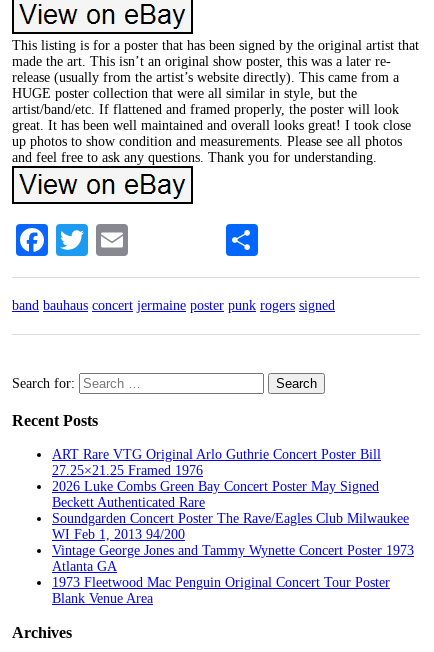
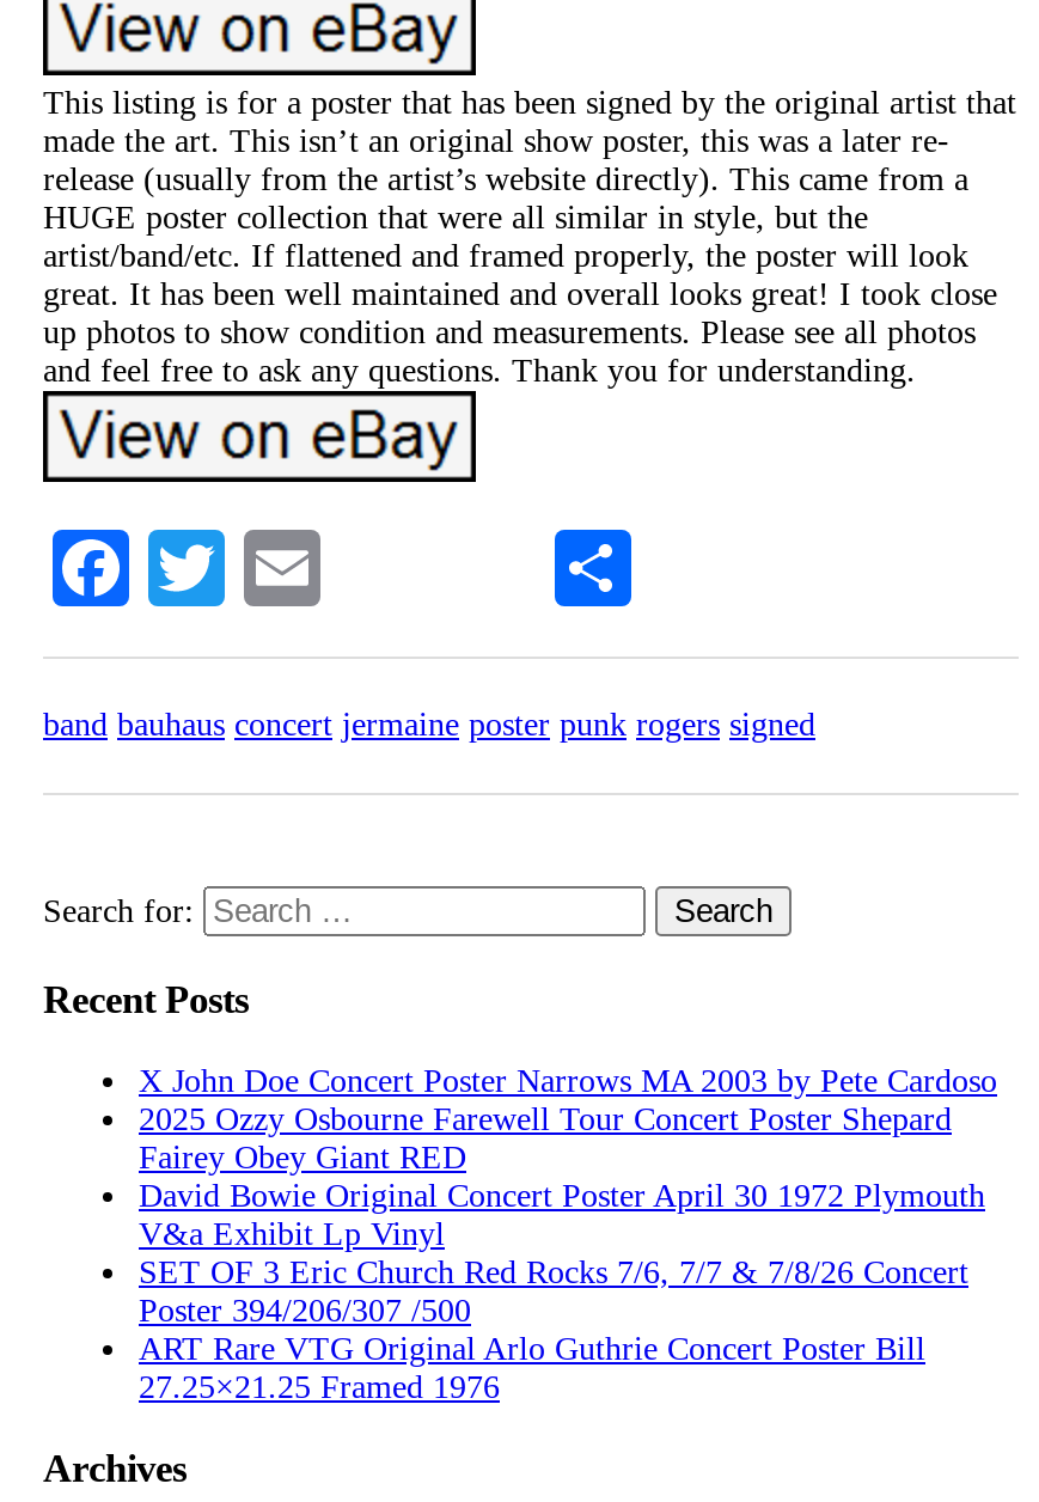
none -> [139,1063,997,1328] X John Doe Concert Poster Narrows MA 2003 by Pete Cardoso | 2025 Ozzy Osbourne Farewell Tour Concert Poster Shepard | Fairey Obey Giant RED | David Bowie Original Concert Poster April 30 1972 Plymouth | V&a Exhibit Lp Vinyl | SET OF 3 Eric Church Red Rocks 7/6, 7/7 & 7/8/26 Concert | Poster 394/206/307 /500
moved [52,447,381,478] -> [139,1331,925,1405]: ART Rare VTG Original Arlo Guthrie Concert Poster Bill | 27.25×21.25 Framed 1976
[52,479,414,606] 2026 Luke Combs Green Bay Concert Poster May Signed | Beckett Authenticated Rare | Soundgarden Concert Poster The Rave/Eagles Club Milwaukee | WI Feb 1, 2013 94/200 | Vintage George Jones and Tammy Wynette Concert Poster 1973 | Atlanta GA | 1973 Fleetwood Mac Penguin Original Concert Tour Poster | Blank Venue Area -> none

